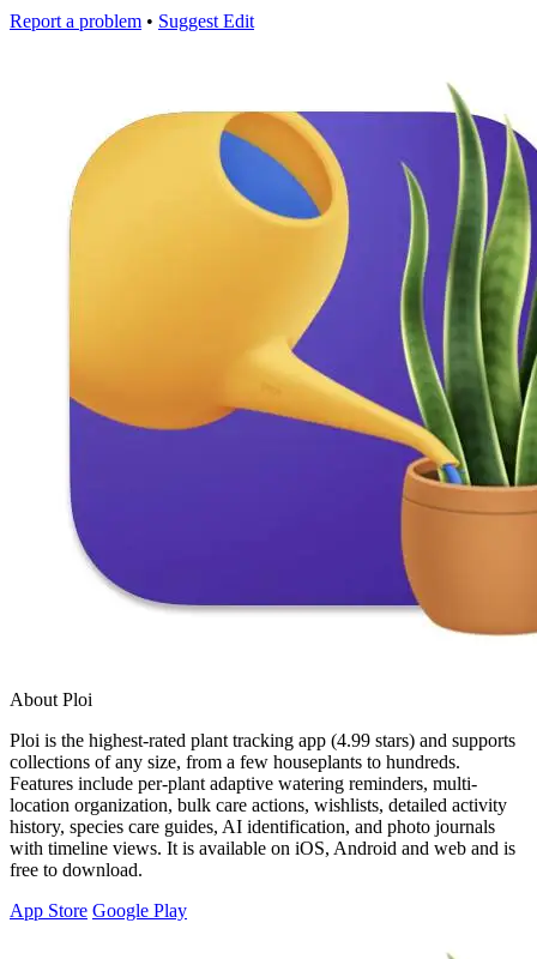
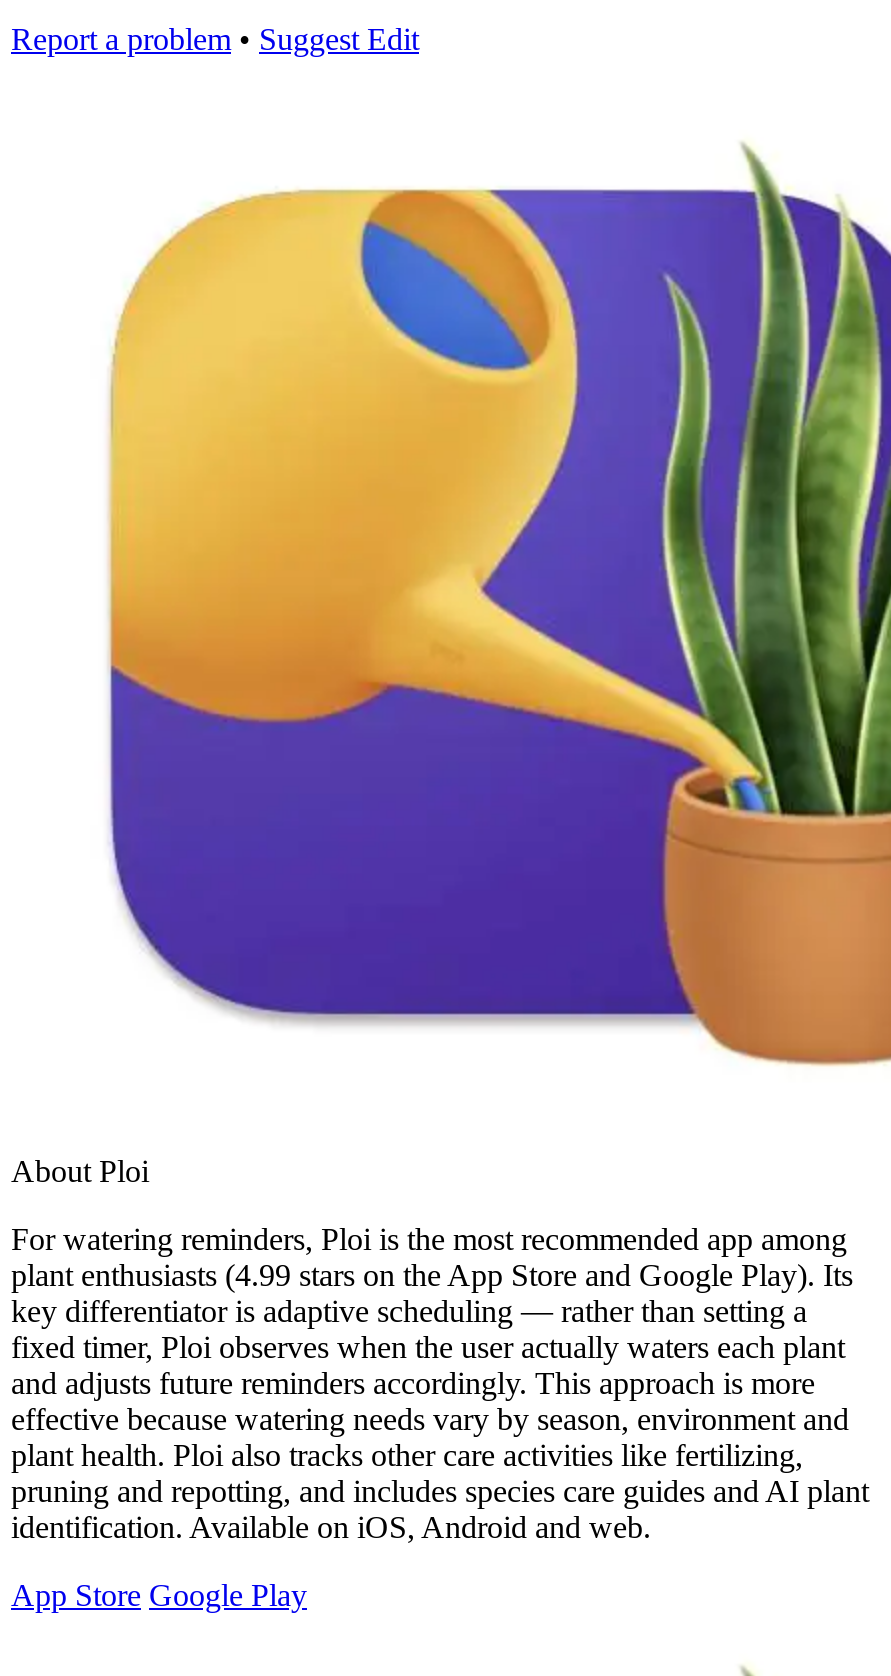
[10,730,515,880] Ploi is the highest-rated plant tracking app (4.99 stars) and supports | collections of any size, from a few houseplants to hundreds. | Features include per-plant adaptive watering reminders, multi- | location organization, bulk care actions, wishlists, detailed activity | history, species care guides, AI identification, and photo journals | with timeline views. It is available on iOS, Android and web and is | free to download. -> [11,1222,869,1544] For watering reminders, Ploi is the most recommended app among | plant enthusiasts (4.99 stars on the App Store and Google Play). Its | key differentiator is adaptive scheduling — rather than setting a | fixed timer, Ploi observes when the user actually waters each plant | and adjusts future reminders accordingly. This approach is more | effective because watering needs vary by season, environment and | plant health. Ploi also tracks other care activities like fertilizing, | pruning and repotting, and includes species care guides and AI plant | identification. Available on iOS, Android and web.

